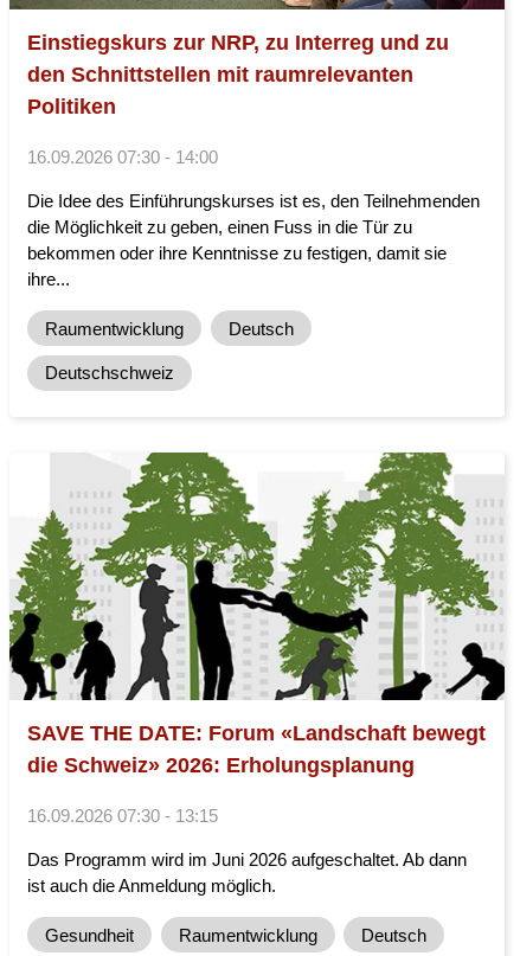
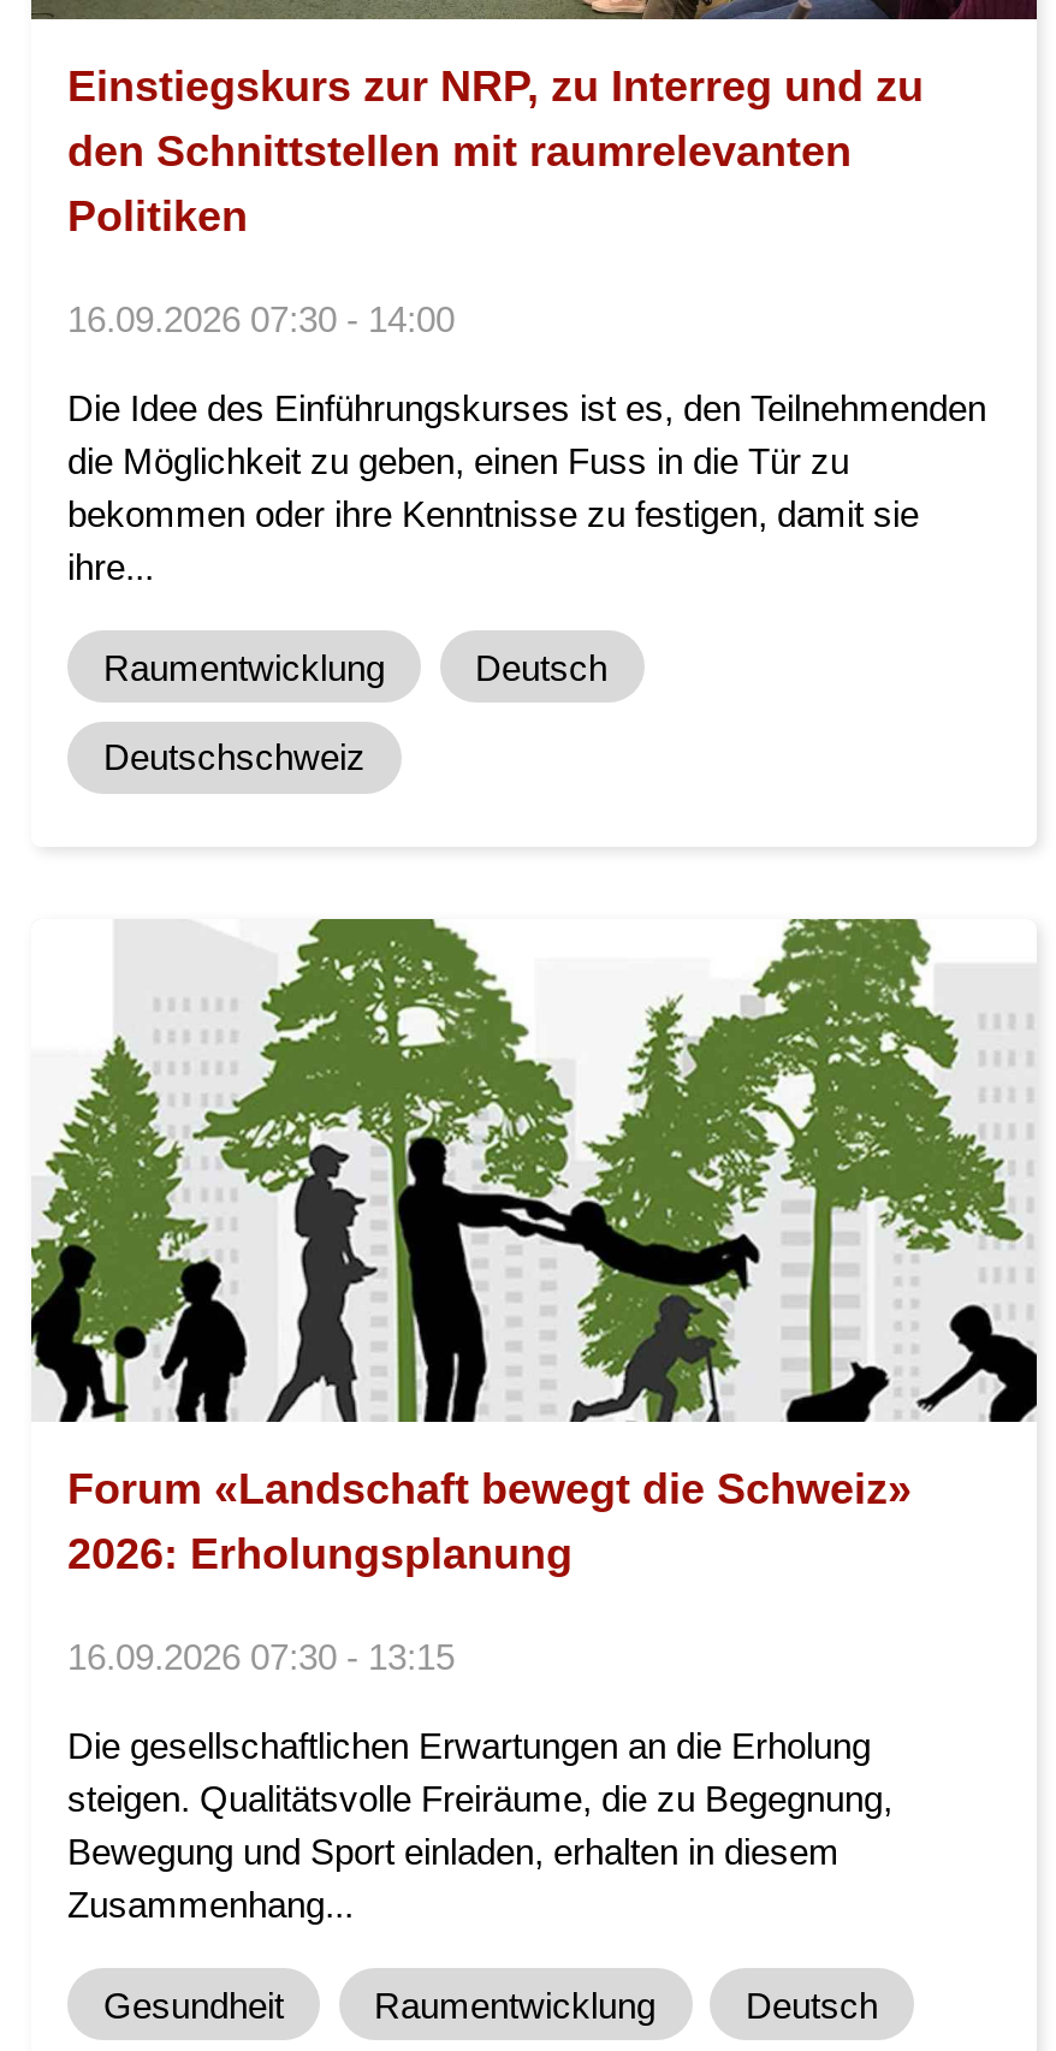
[27,722,486,778] SAVE THE DATE: Forum «Landschaft bewegt | die Schweiz» 2026: Erholungsplanung -> [67,1466,912,1579] Forum «Landschaft bewegt die Schweiz» | 2026: Erholungsplanung
[27,850,467,896] Das Programm wird im Juni 2026 aufgeschaltet. Ab dann | ist auch die Anmeldung möglich. -> [67,1726,892,1926] Die gesellschaftlichen Erwartungen an die Erholung | steigen. Qualitätsvolle Freiräume, die zu Begegnung, | Bewegung und Sport einladen, erhalten in diesem | Zusammenhang...

